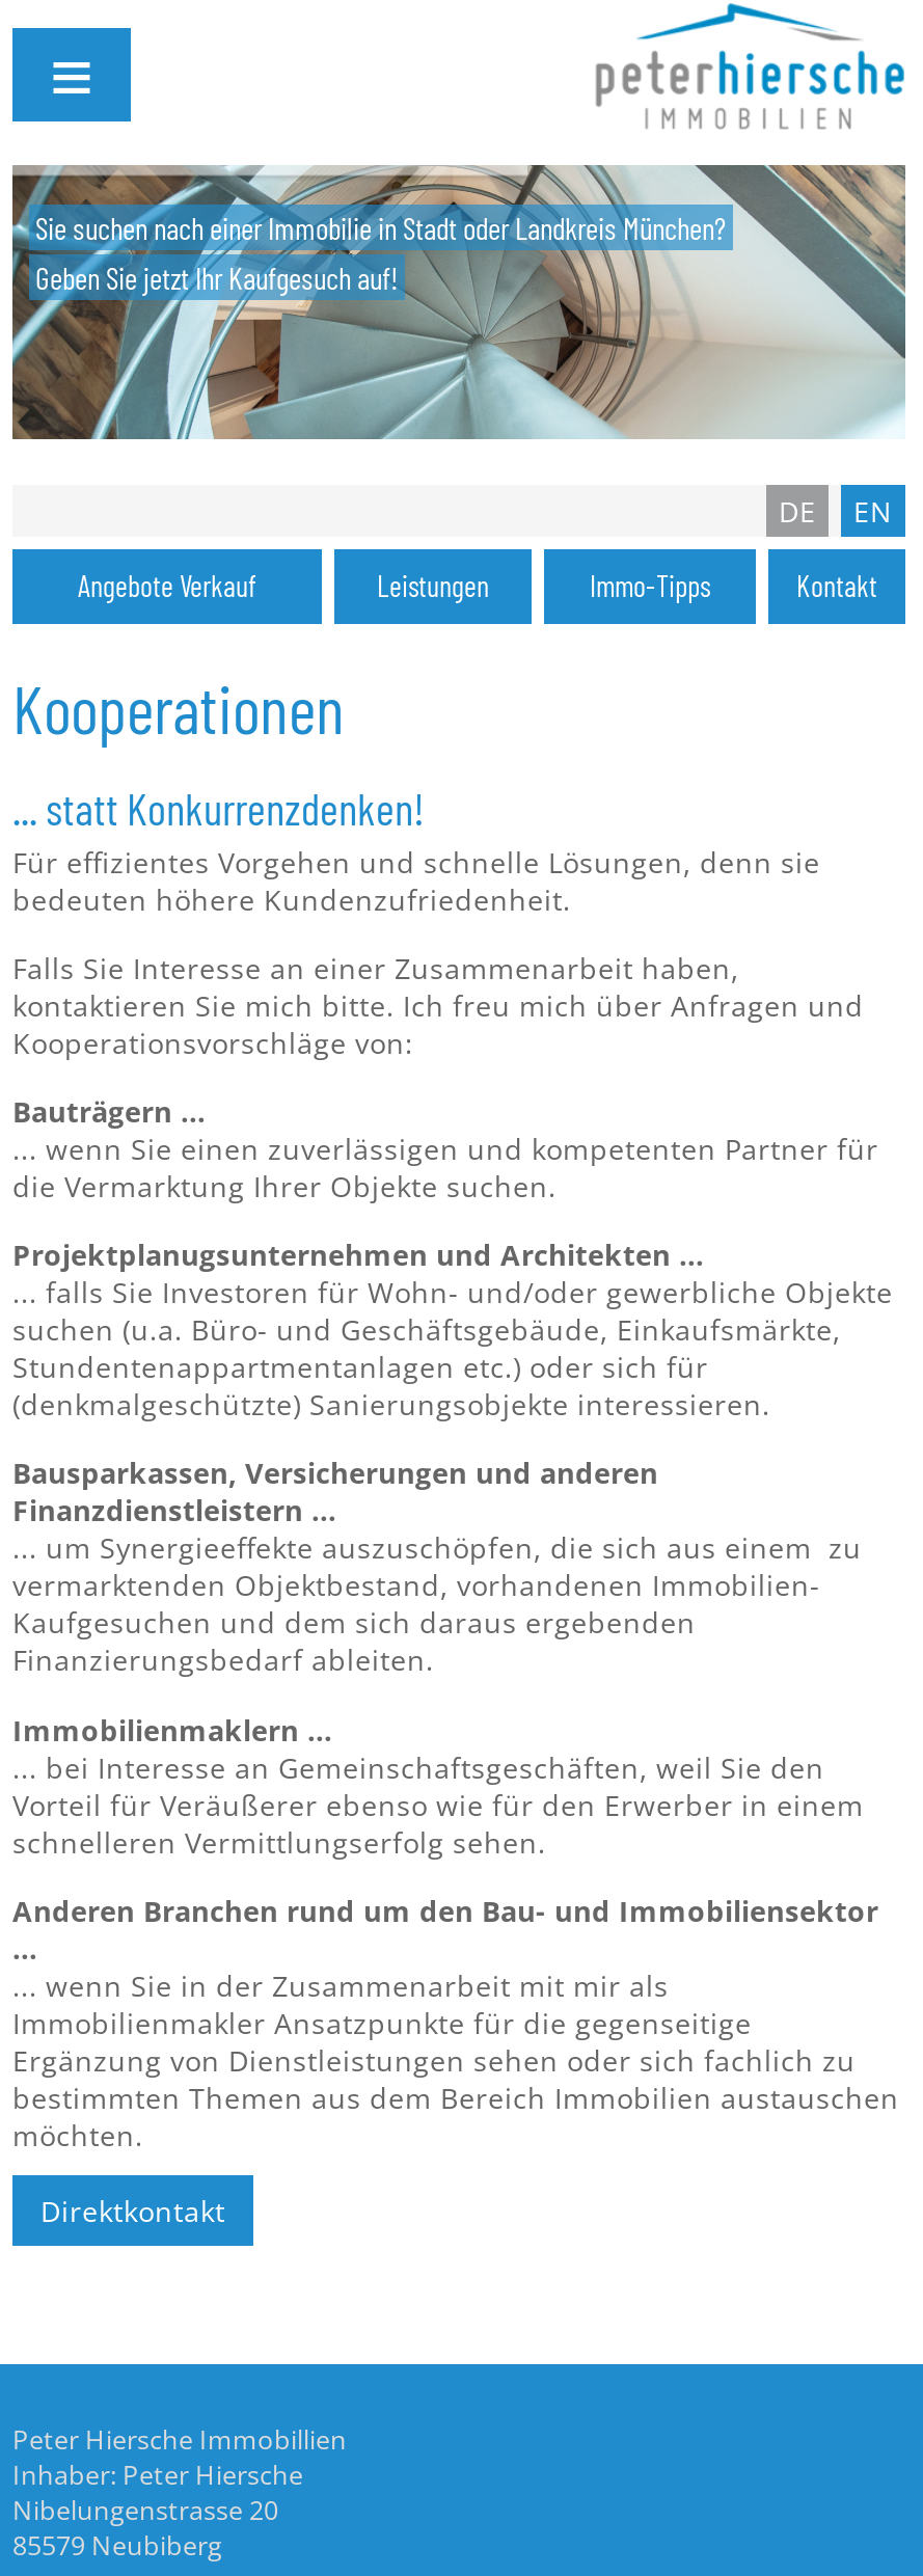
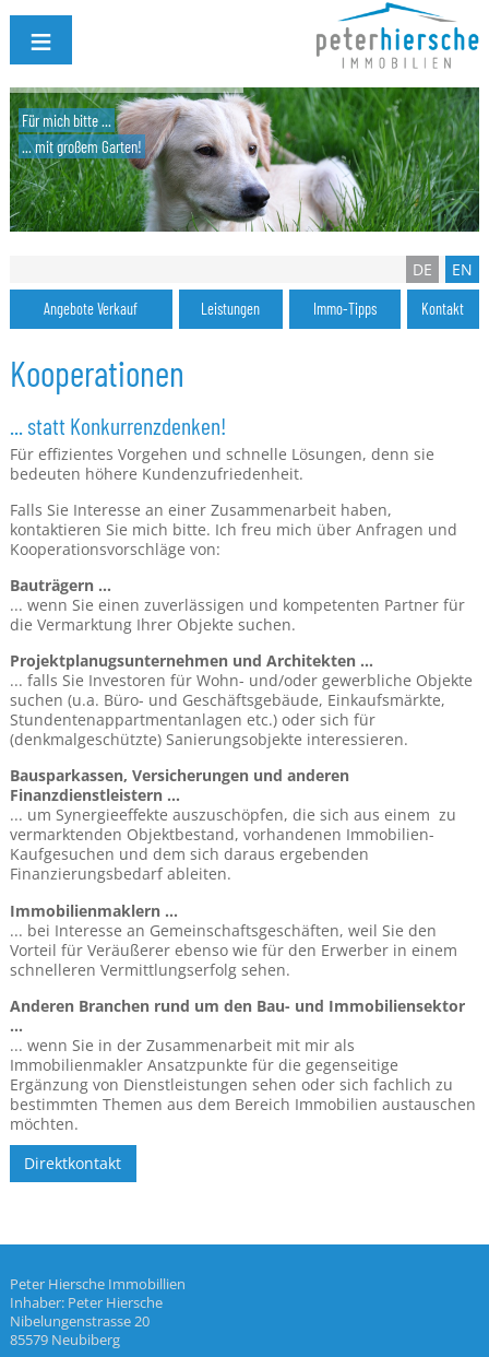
[10,163,907,441] [image] | Sie suchen nach einer Immobilie in Stadt oder Landkreis München? | Geben Sie jetzt Ihr Kaufgesuch auf! -> [9,86,480,233] [image] | Für mich bitte ... | ... mit großem Garten!

